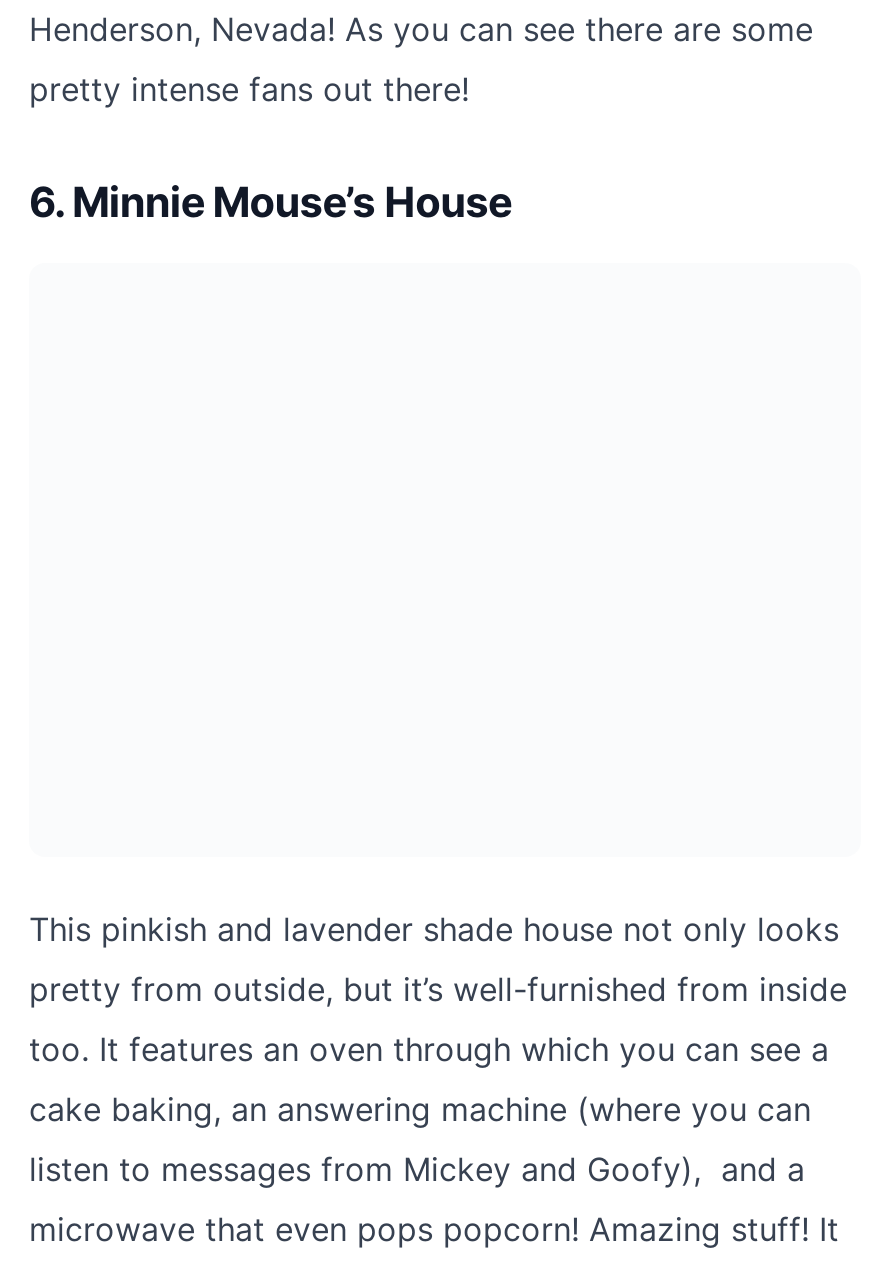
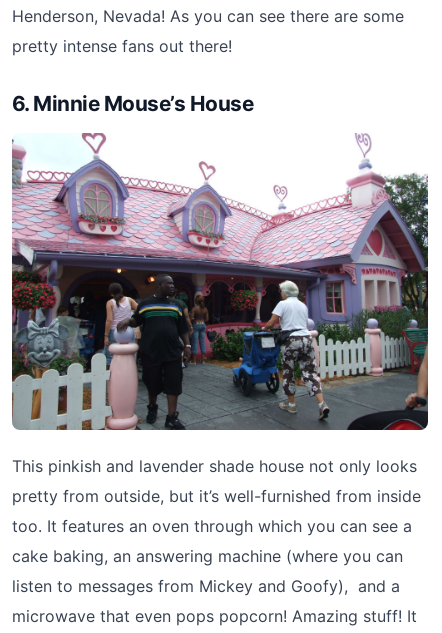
none -> [11,132,429,431] [image]

